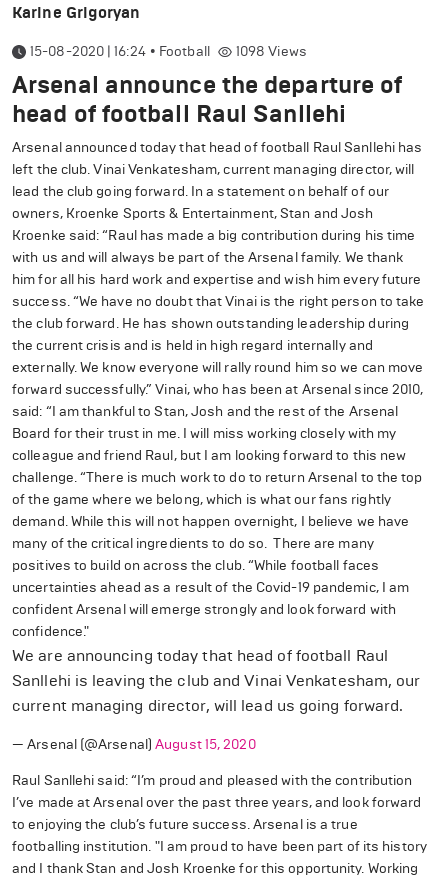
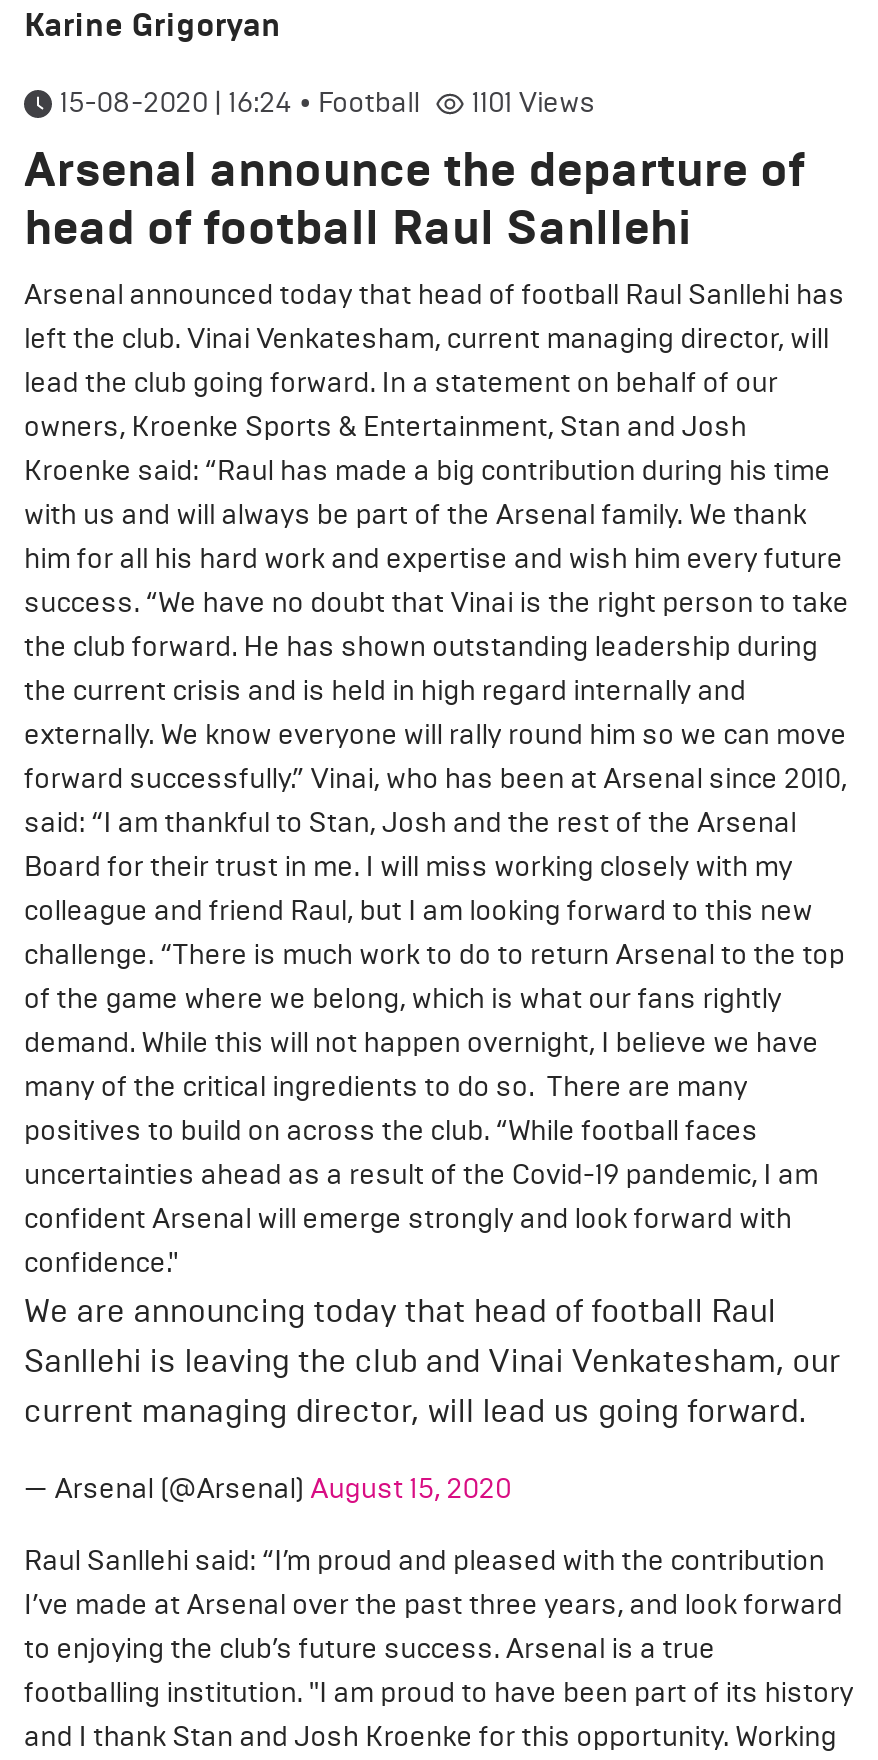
[236,43,307,60] 1098 Views -> [472,86,596,120] 1101 Views

